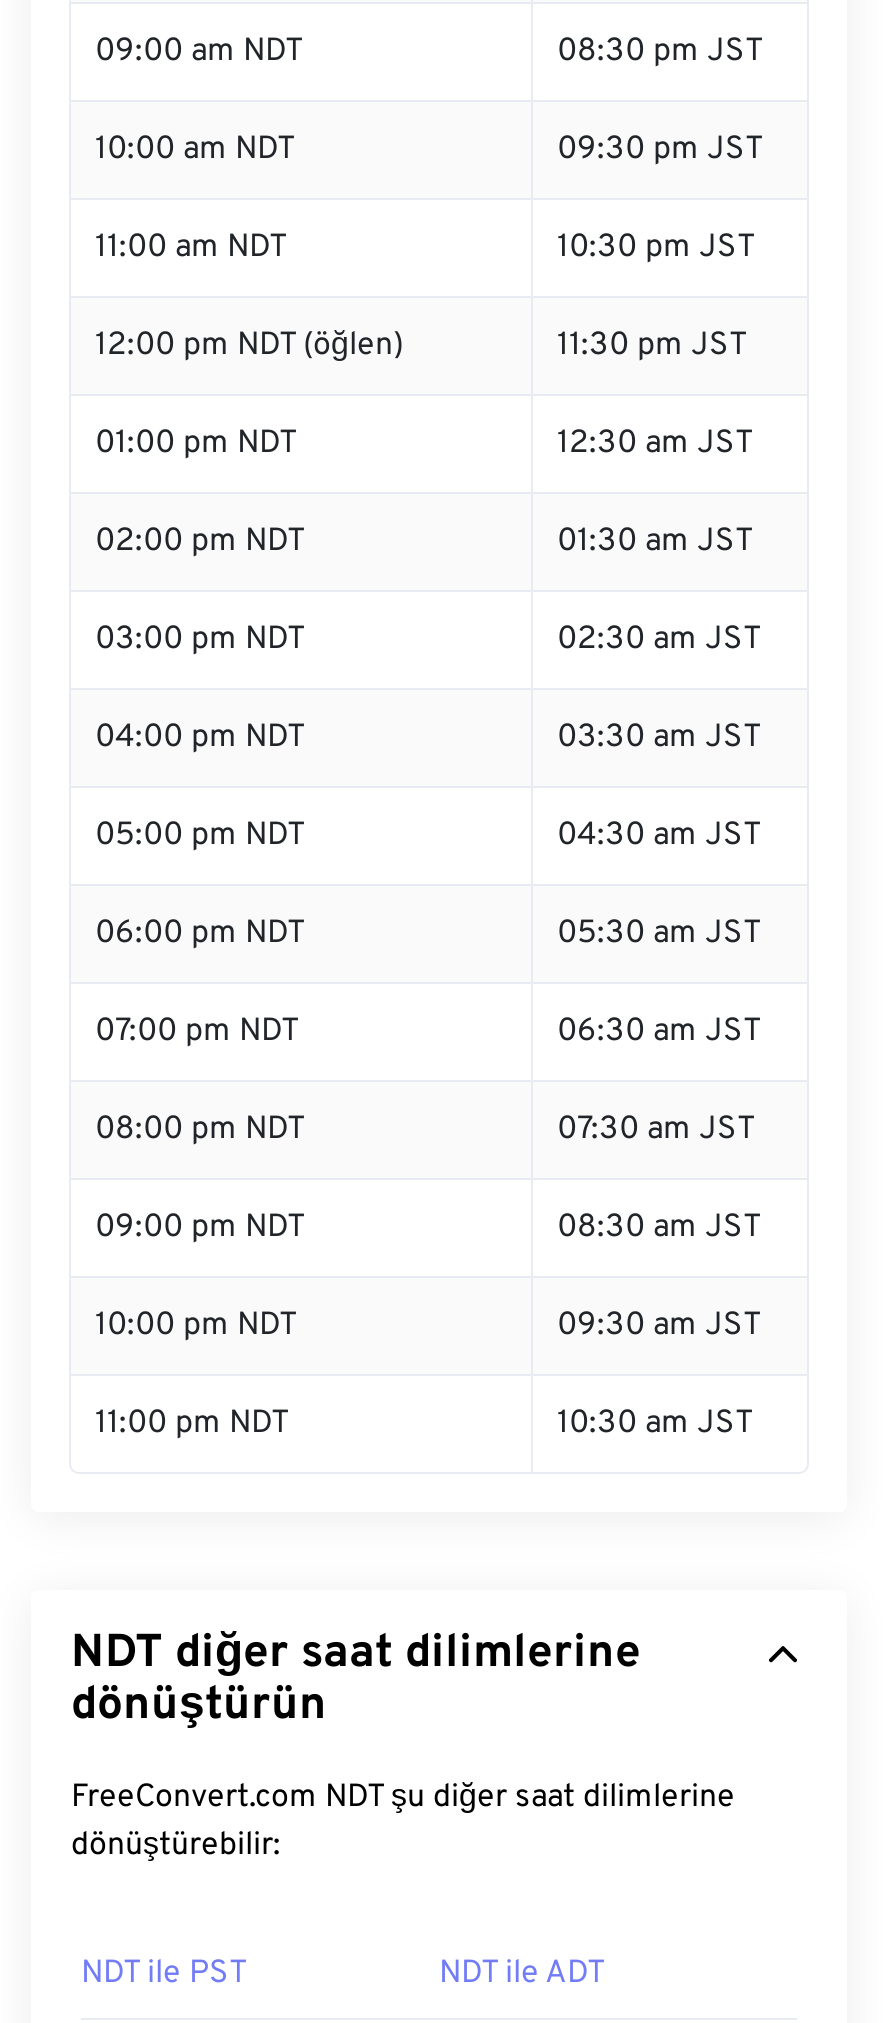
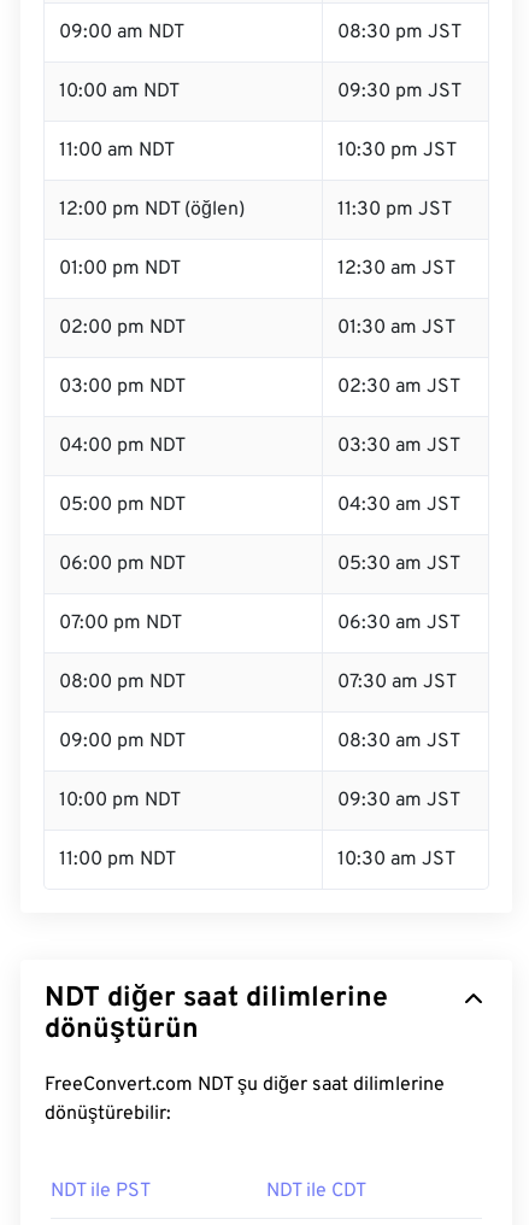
[439,1954,605,1994] NDT ile ADT -> [266,1179,366,1203] NDT ile CDT

